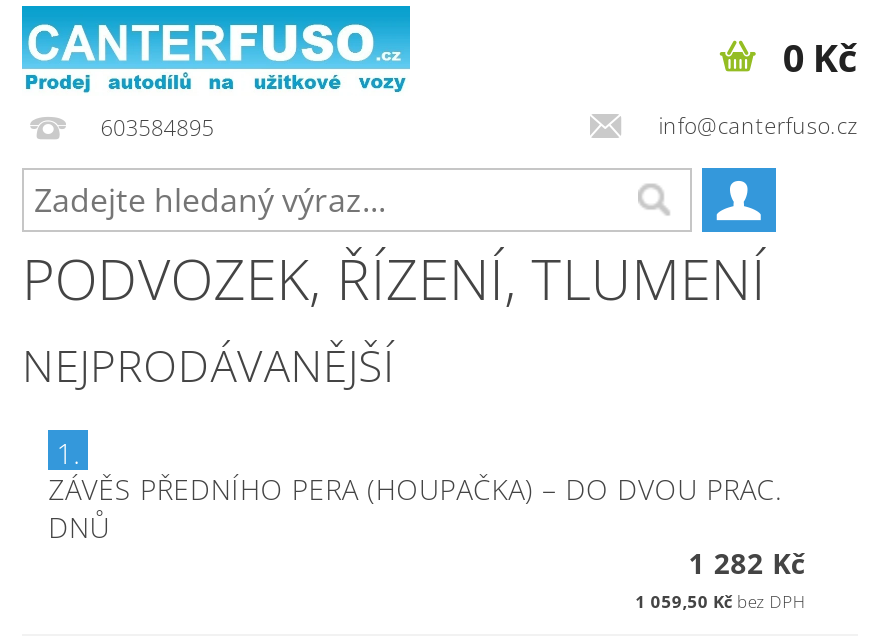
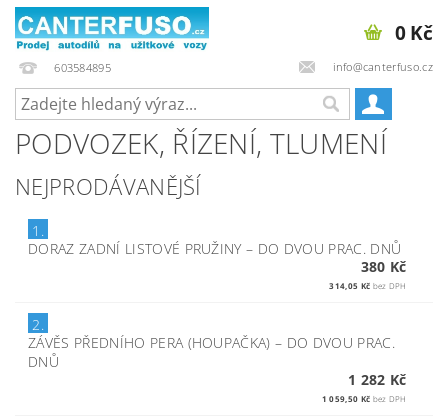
none -> [28,239,407,334] DORAZ ZADNÍ LISTOVÉ PRUŽINY – DO DVOU PRAC. DNŮ | 380 Kč | 314,05 Kč bez DPH | 2.

